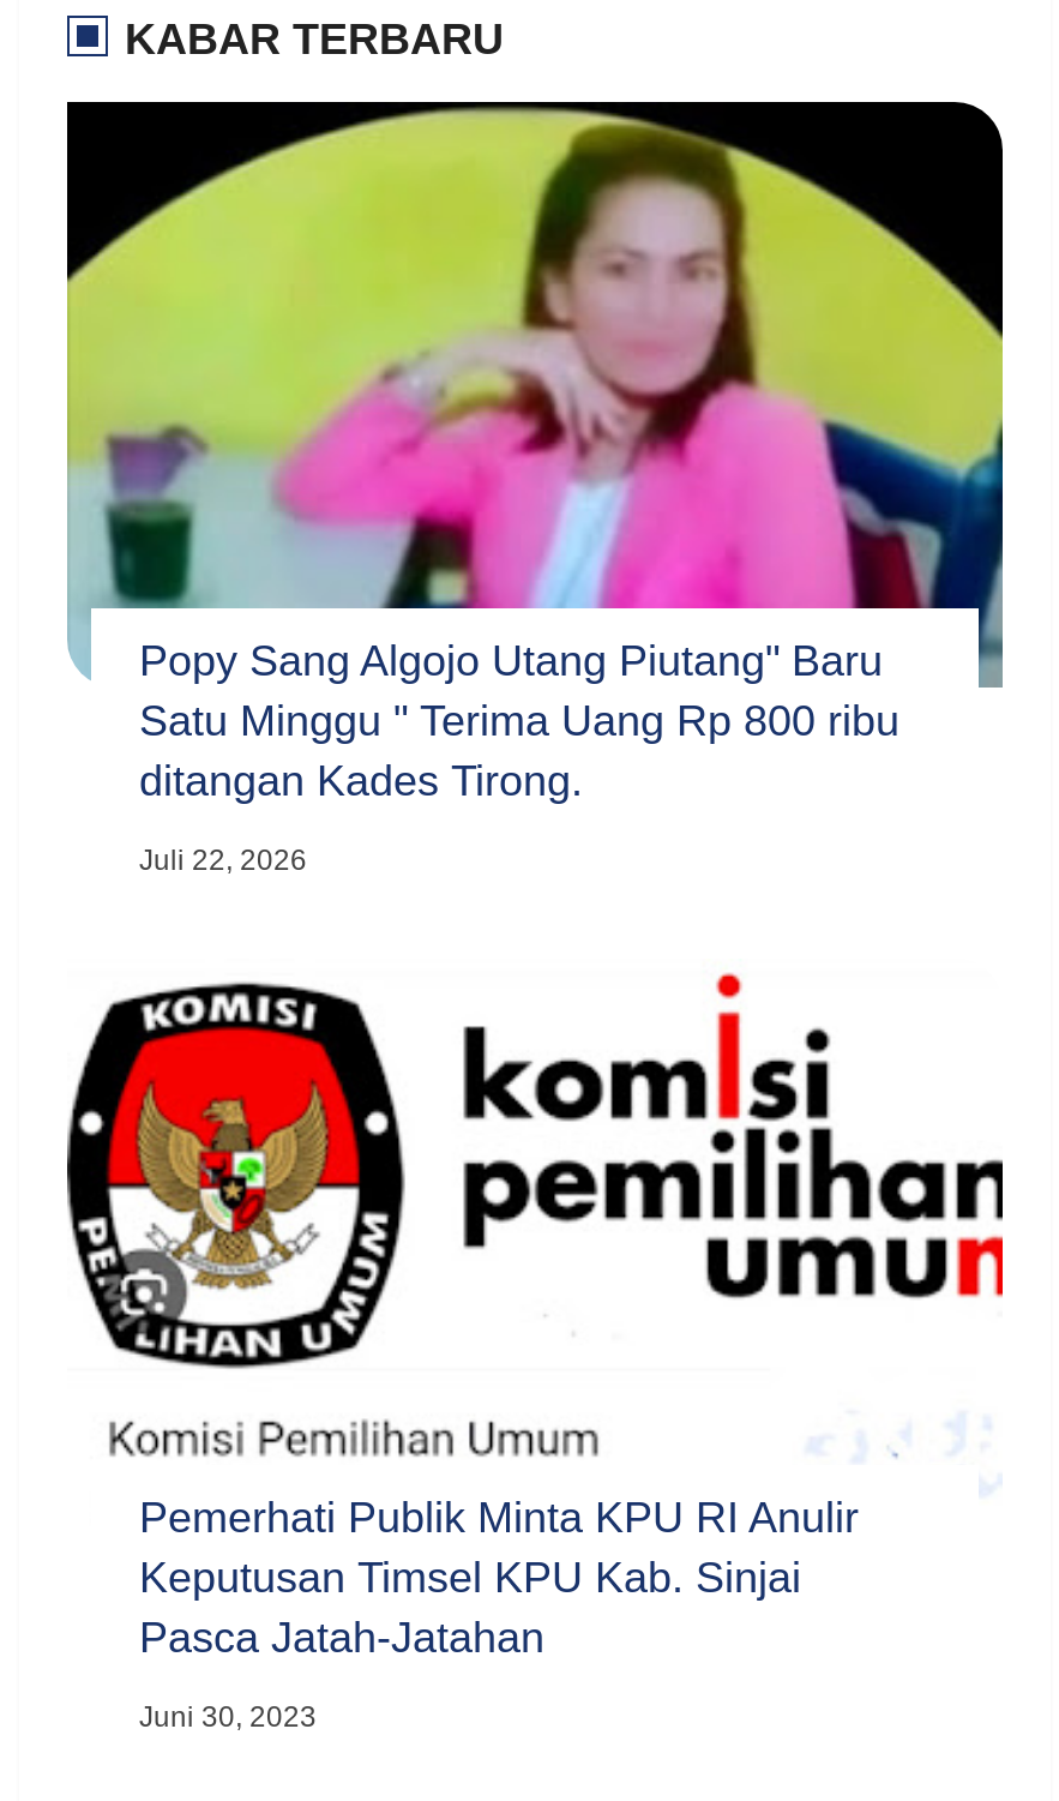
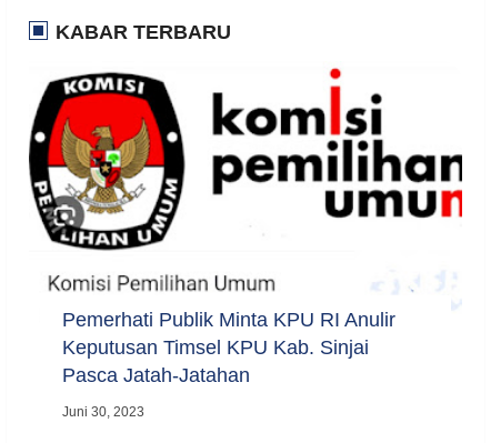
[65,98,1005,878] [image] | Popy Sang Algojo Utang Piutang" Baru | Satu Minggu " Terima Uang Rp 800 ribu | ditangan Kades Tirong. | Juli 22, 2026 -> none

